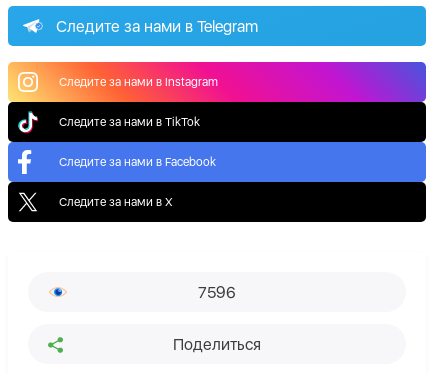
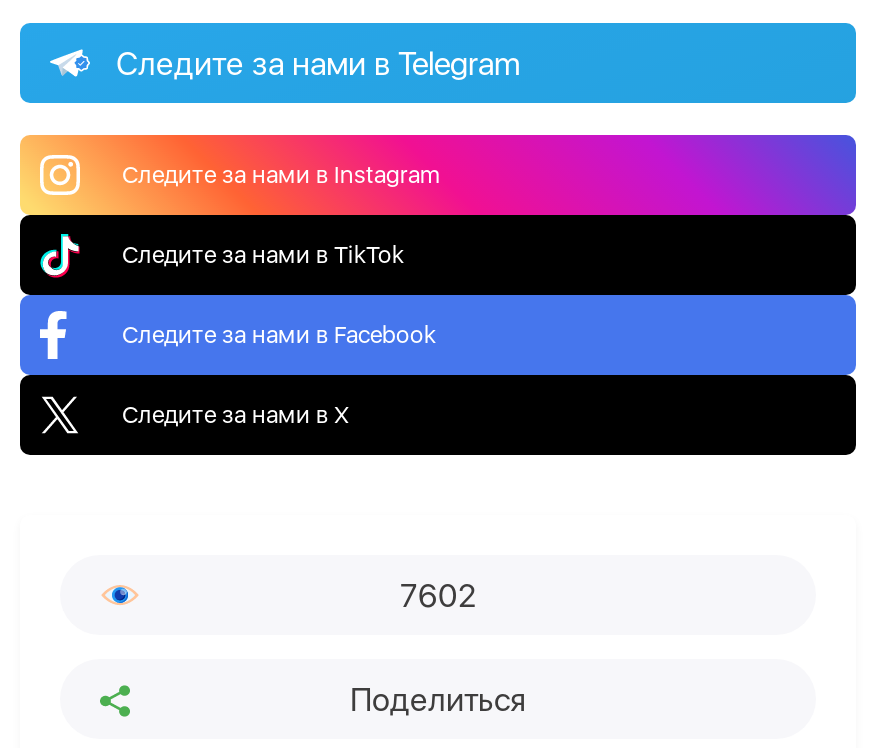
[198,283,236,302] 7596 -> [400,577,476,615] 7602

